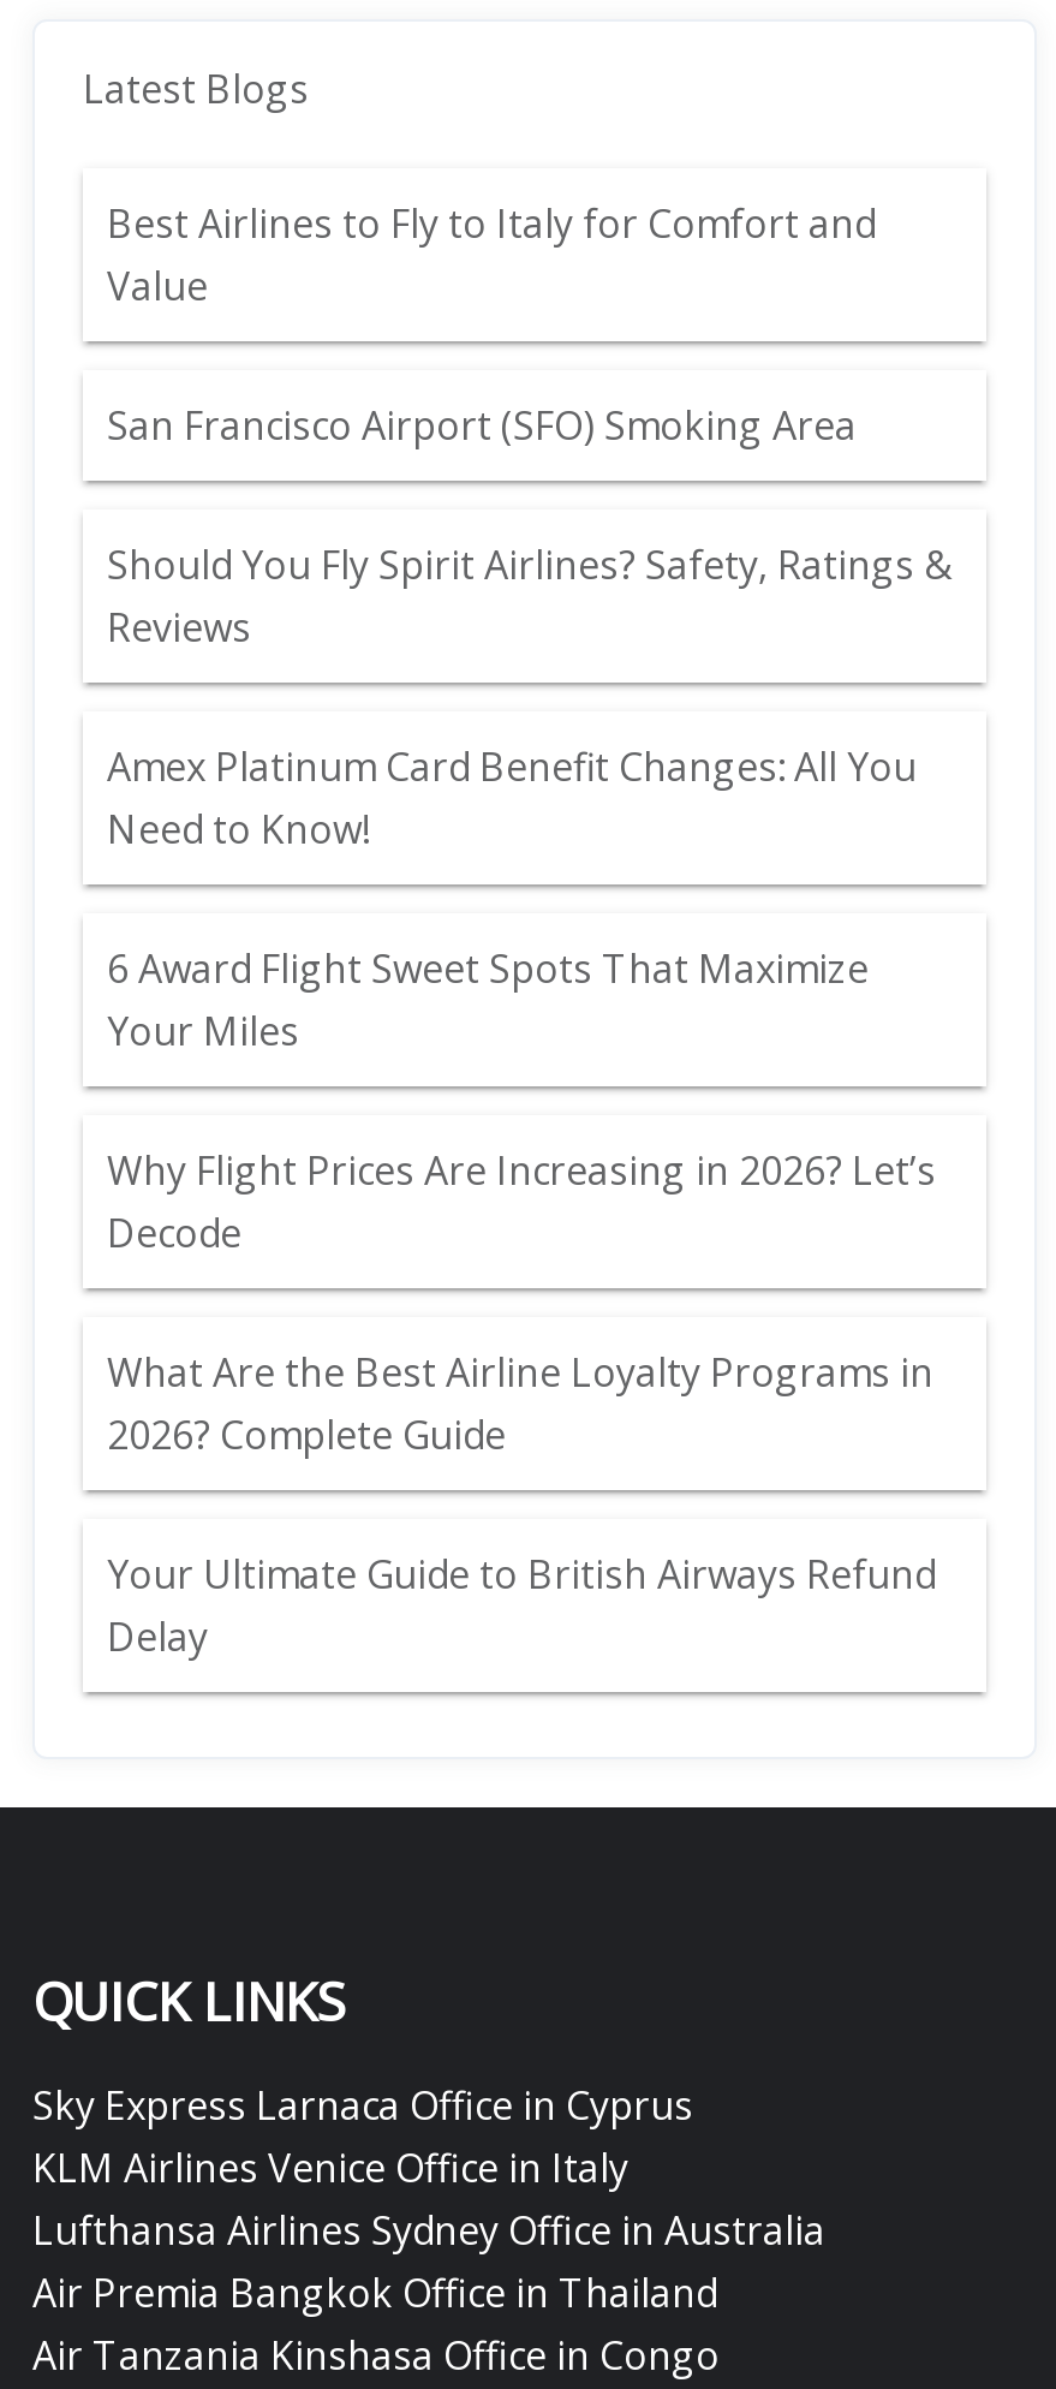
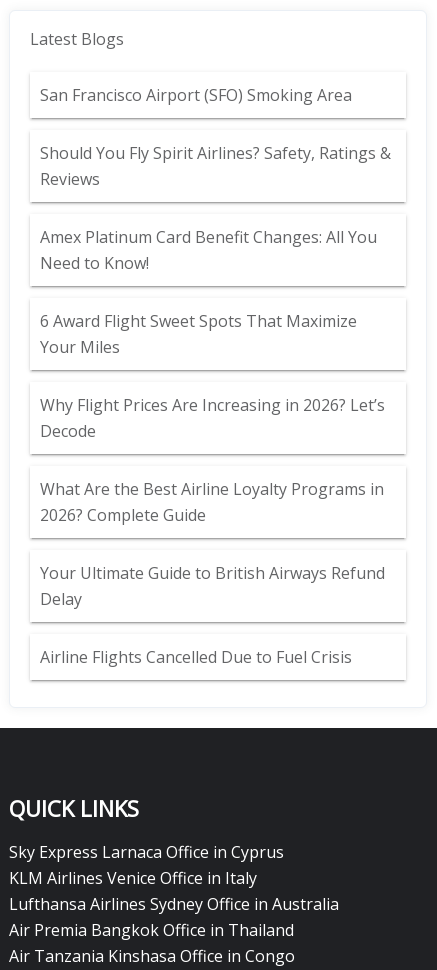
[107,197,876,312] Best Airlines to Fly to Italy for Comfort and | Value -> none
moved [107,399,950,1663] -> [40,84,391,610]: San Francisco Airport (SFO) Smoking Area | Should You Fly Spirit Airlines? Safety, Ratings & | Reviews | ... | Your Ultimate Guide to British Airways Refund | Delay
none -> [40,646,352,668] Airline Flights Cancelled Due to Fuel Crisis

